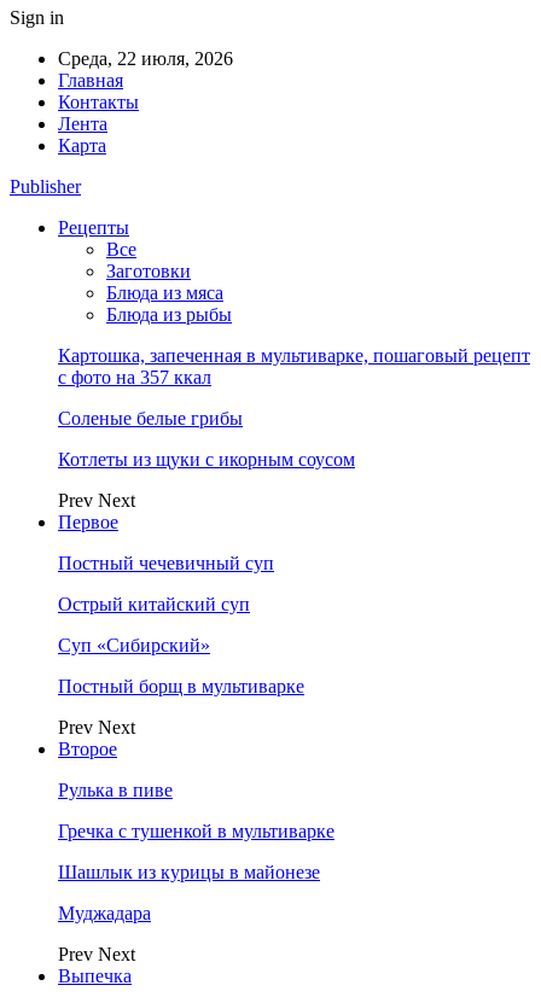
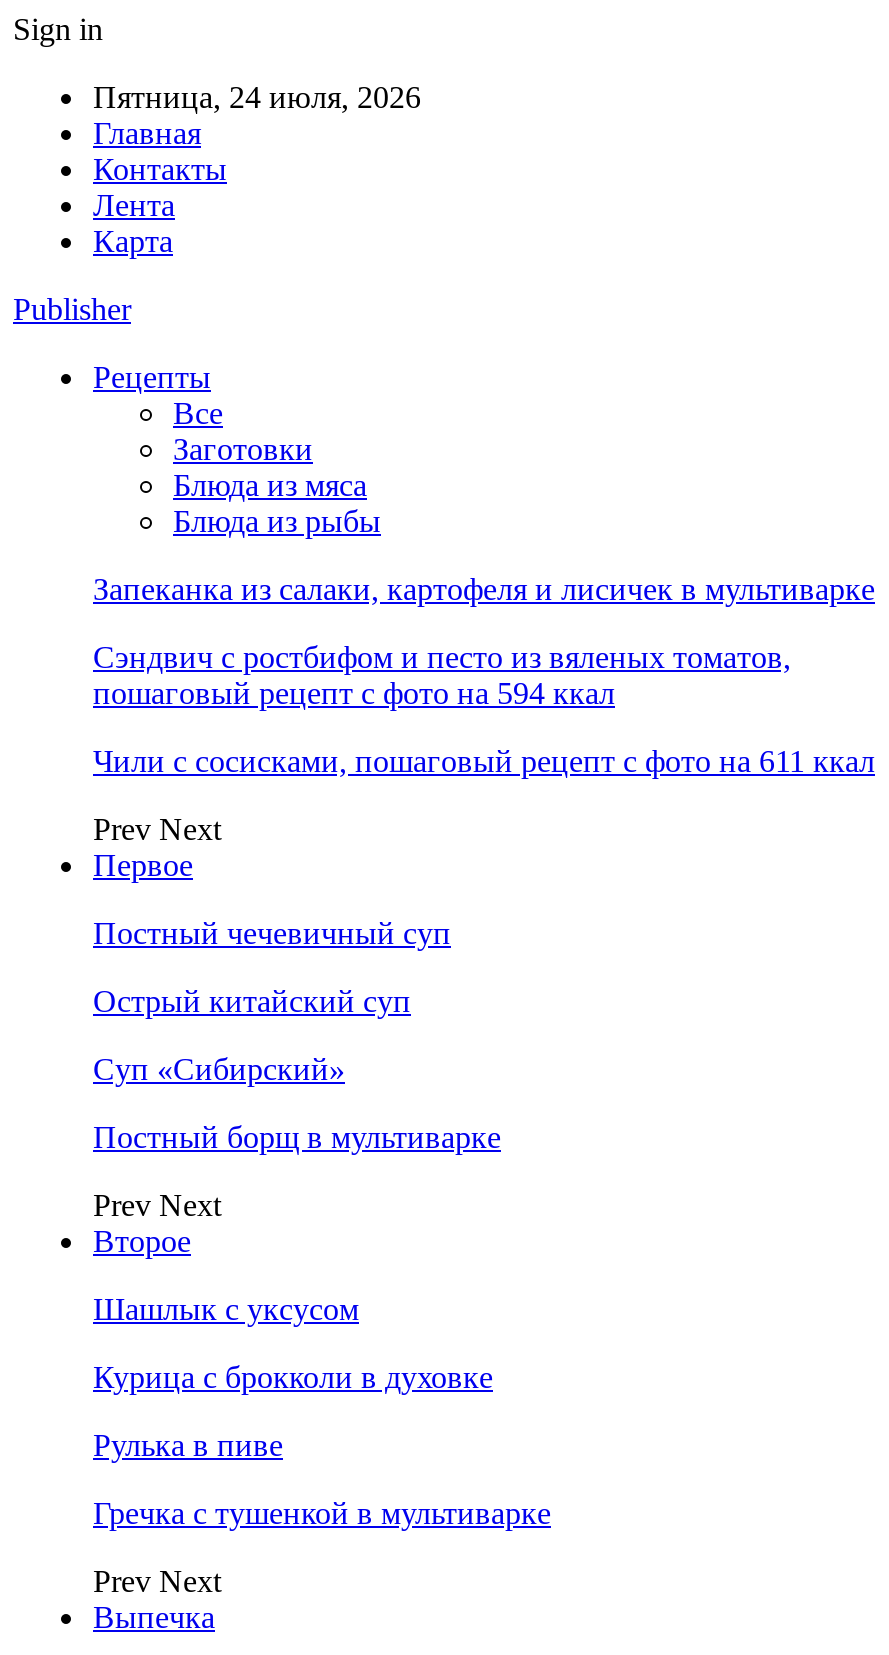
[58,48,233,69] Среда, 22 июля, 2026 -> [93,80,421,114] Пятница, 24 июля, 2026
[58,345,530,387] Картошка, запеченная в мультиварке, пошаговый рецепт | с фото на 357 ккал -> [93,572,875,606] Запеканка из салаки, картофеля и лисичек в мультиварке
[58,408,243,428] Соленые белые грибы -> [93,640,791,710] Сэндвич с ростбифом и песто из вяленых томатов, | пошаговый рецепт с фото на 594 ккал
[58,449,355,470] Котлеты из щуки с икорным соусом -> [93,744,875,778] Чили с сосисками, пошаговый рецепт с фото на 611 ккал
none -> [93,1292,493,1394] Шашлык с уксусом | Курица с брокколи в духовке
moved [58,780,335,841] -> [93,1428,551,1530]: Рулька в пиве | Гречка с тушенкой в мультиварке
[58,862,320,923] Шашлык из курицы в майонезе | Муджадара -> none

